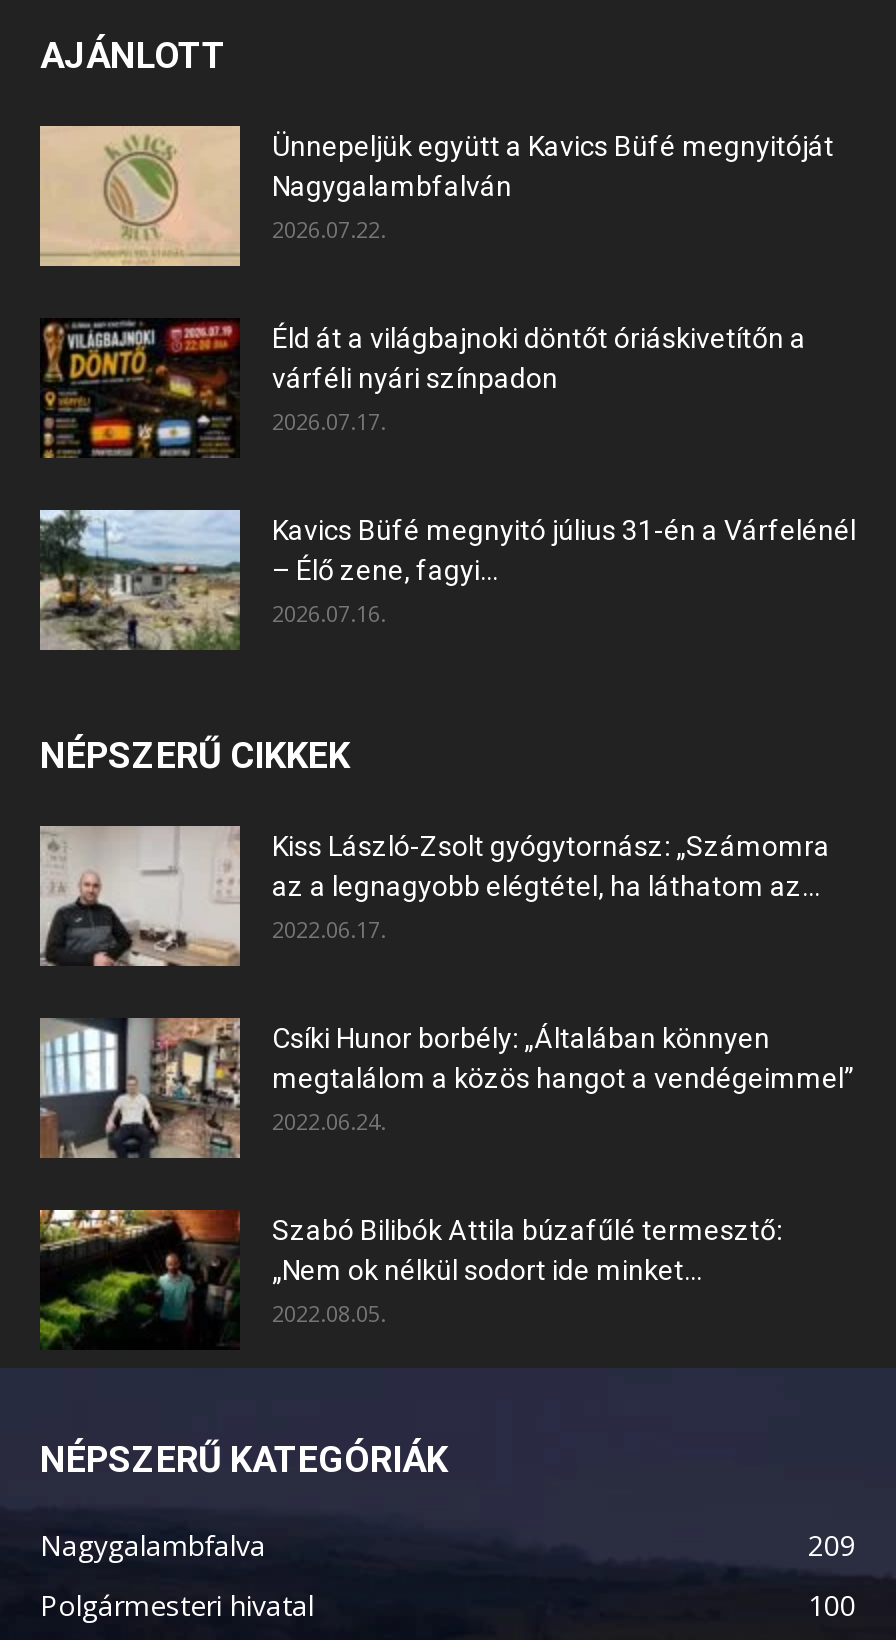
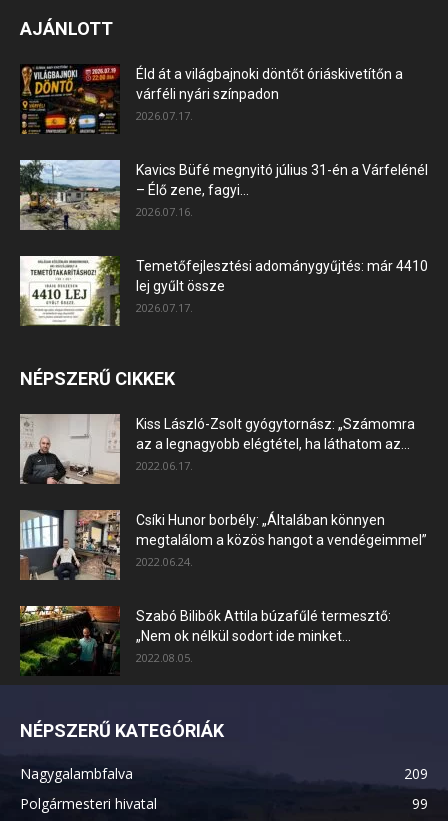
[38,124,834,268] [image] | Ünnepeljük együtt a Kavics Büfé megnyitóját | Nagygalambfalván | 2026.07.22. -> none
moved [38,316,856,629] -> [19,63,428,219]: [image] | Éld át a világbajnoki döntőt óriáskivetítőn a | várféli nyári színpadon | 2026.07.17. | Kavics Büfé megnyitó július 31-én a Várfelénél | – Élő zene, fagyi... | 2026.07.16.
none -> [19,256,428,326] [image] | Temetőfejlesztési adománygyűjtés: már 4410 | lej gyűlt össze | 2026.07.17.
[808,1587,856,1625] 100 -> [412,794,428,813] 99

